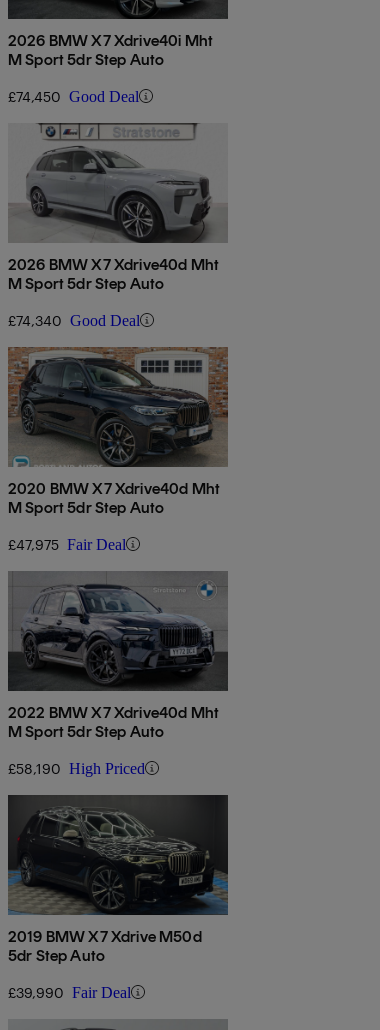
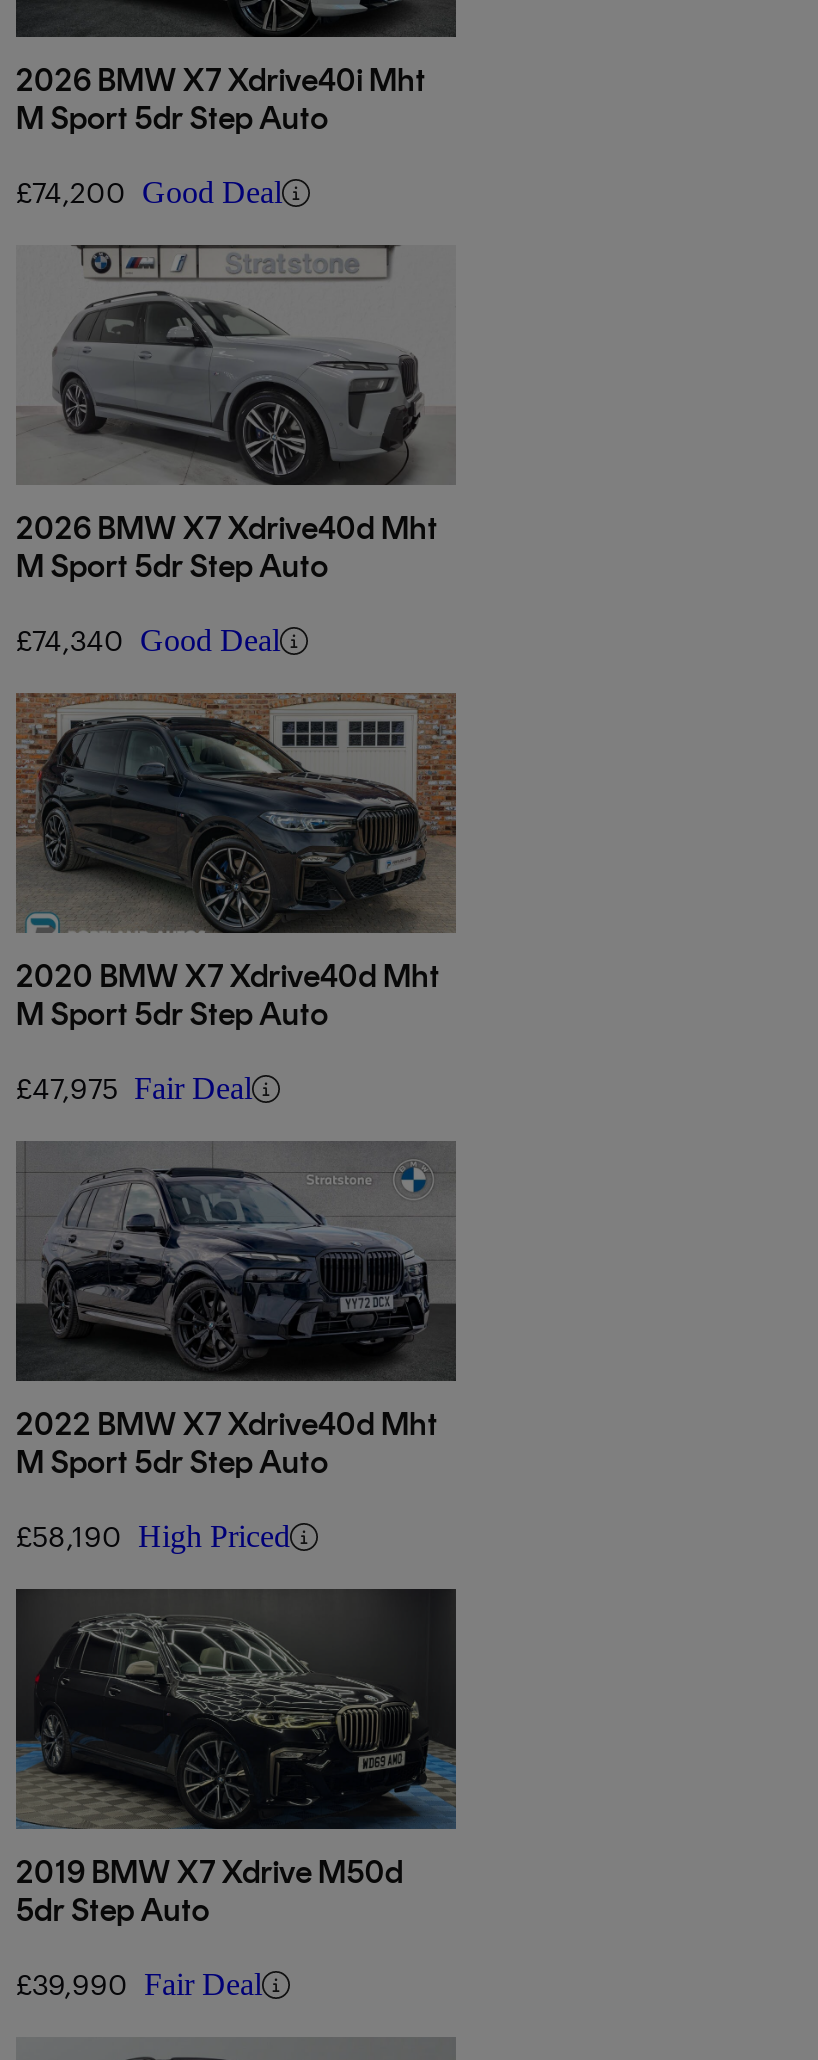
[8,88,139,105] £74,450 Good Deal -> [16,175,282,209] £74,200 Good Deal

